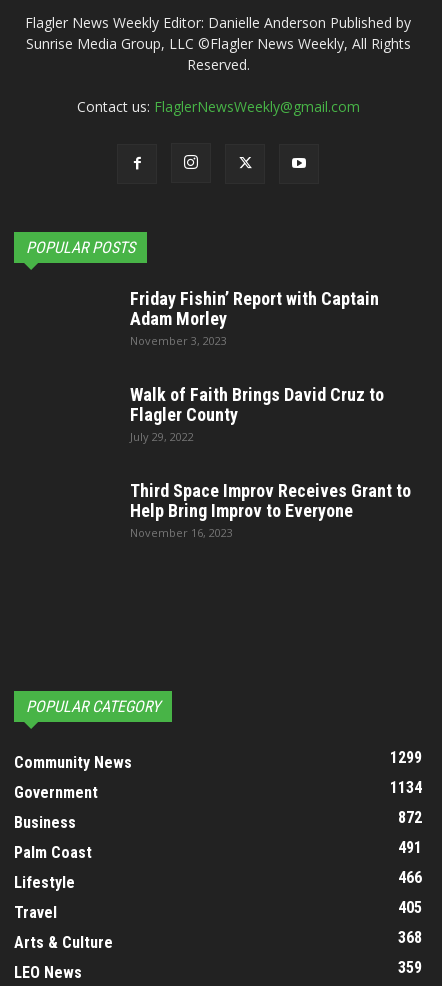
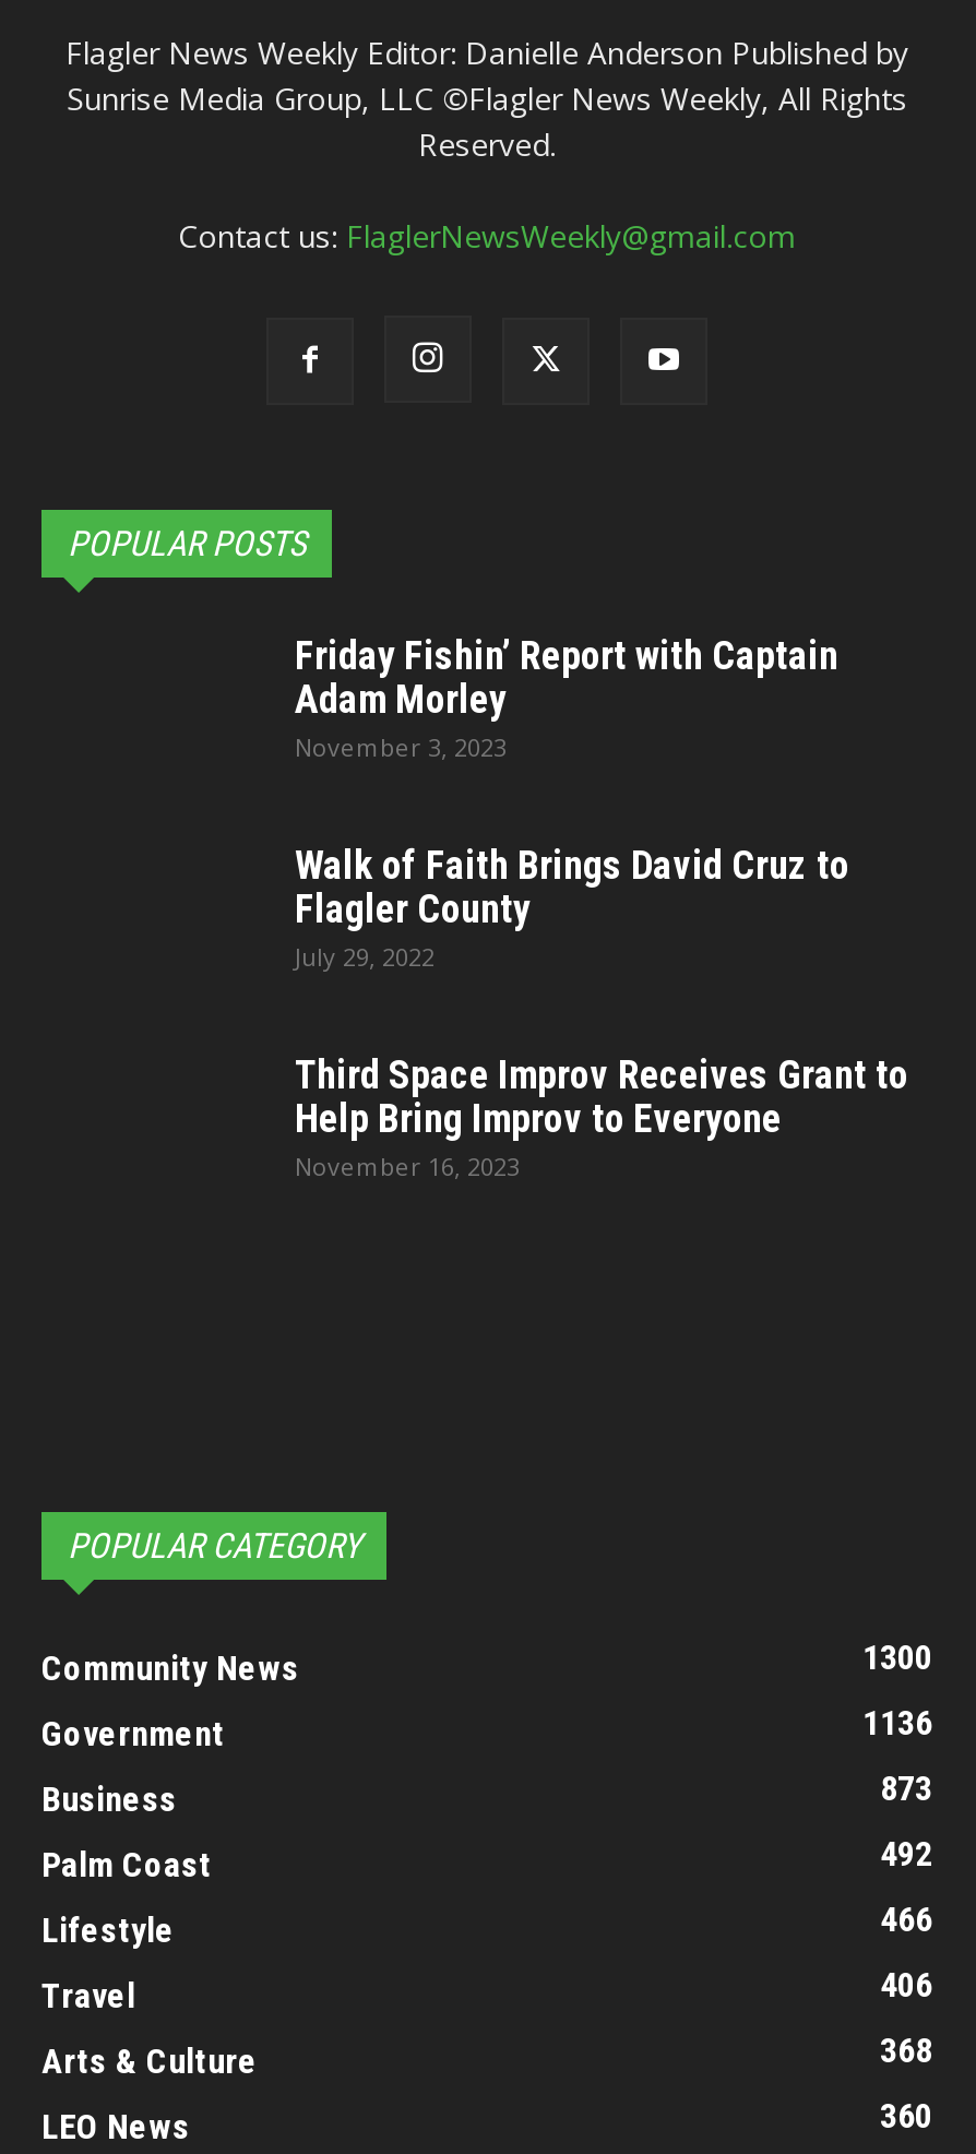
[390,748,422,767] 1299 -> [862,1635,932,1676] 1300
[390,778,422,797] 1134 -> [862,1700,932,1742] 1136
[398,808,422,827] 872 -> [880,1766,932,1807] 873
[398,838,422,857] 491 -> [880,1832,932,1873] 492
[398,898,422,917] 405 -> [880,1963,932,2004] 406
[398,958,422,977] 359 -> [880,2094,932,2135] 360

